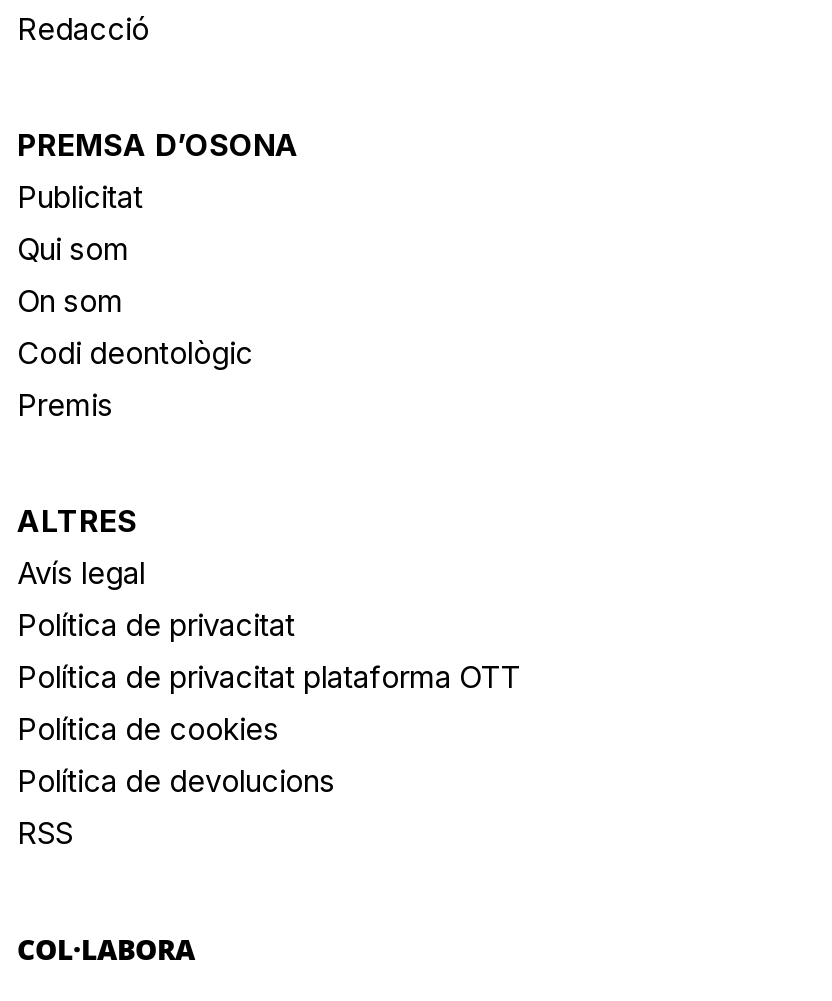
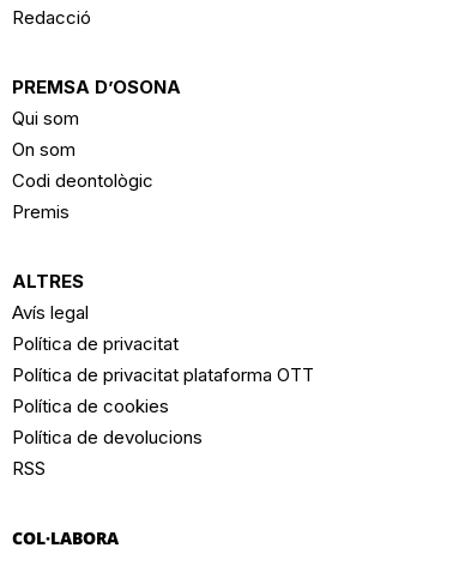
[17,179,143,217] Publicitat -> none

